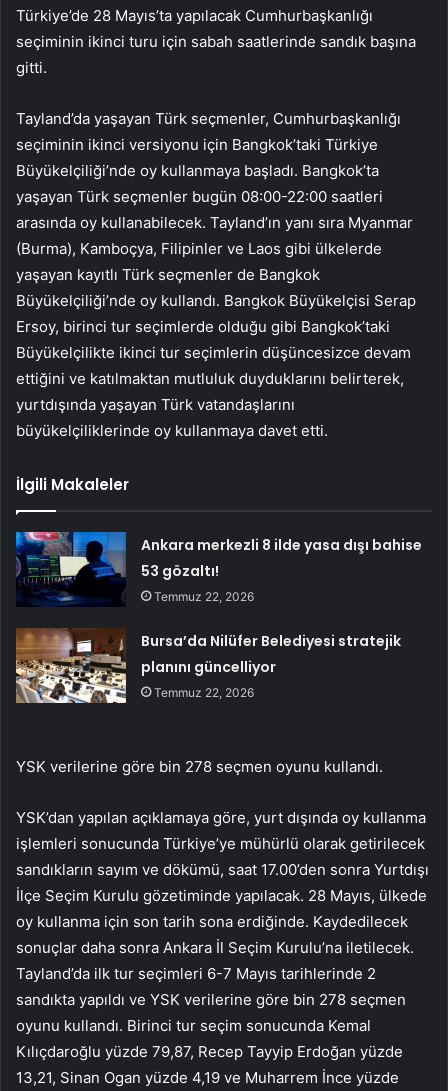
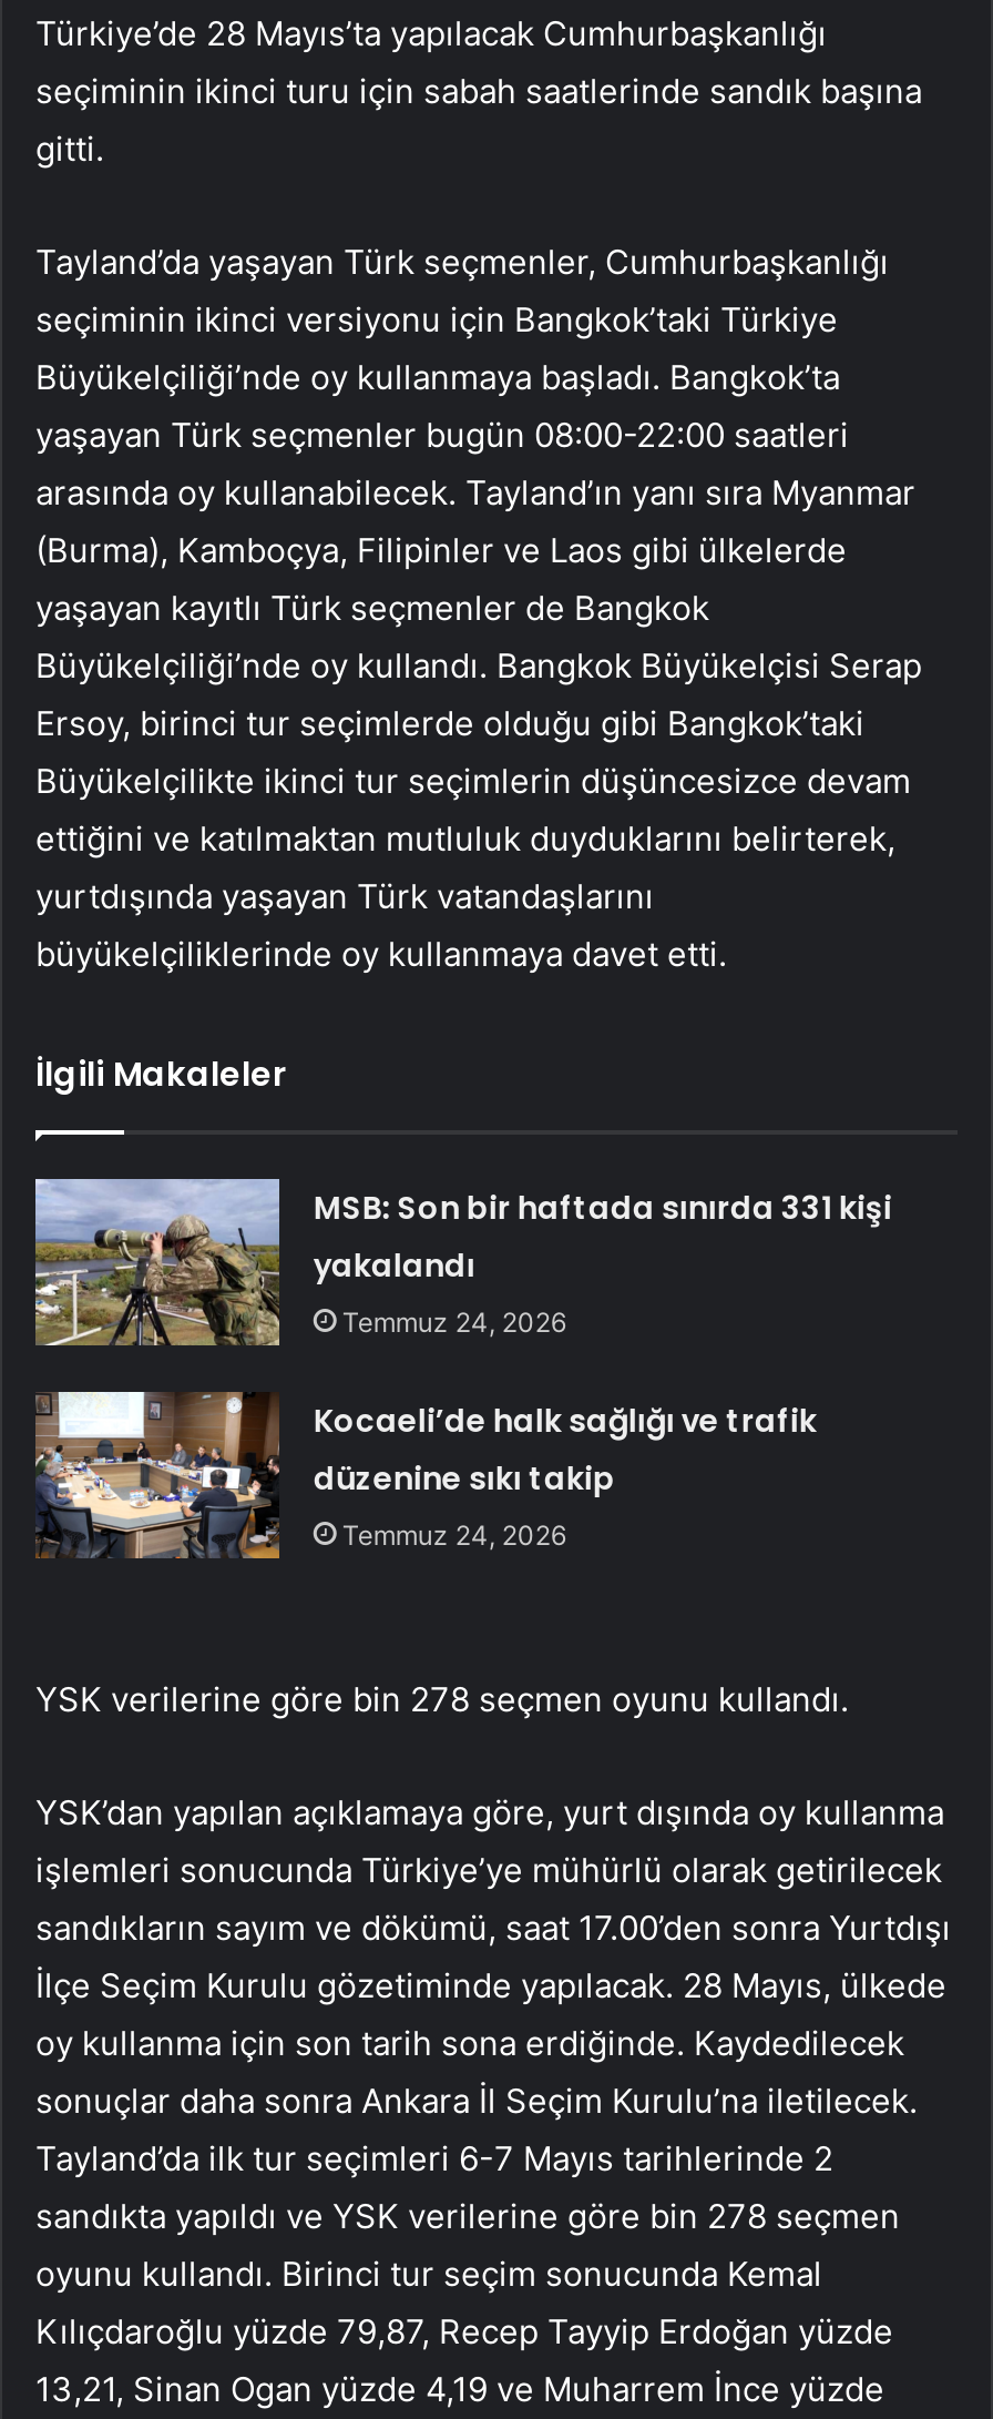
[15,531,422,607] [image] | Ankara merkezli 8 ilde yasa dışı bahise | 53 gözaltı! | Temmuz 22, 2026 -> [33,1177,892,1348] [image] | MSB: Son bir haftada sınırda 331 kişi | yakalandı | Temmuz 24, 2026
[15,628,401,704] [image] | Bursa’da Nilüfer Belediyesi stratejik | planını güncelliyor | Temmuz 22, 2026 -> [35,1390,816,1561] [image] | Kocaeli’de halk sağlığı ve trafik | düzenine sıkı takip | Temmuz 24, 2026

